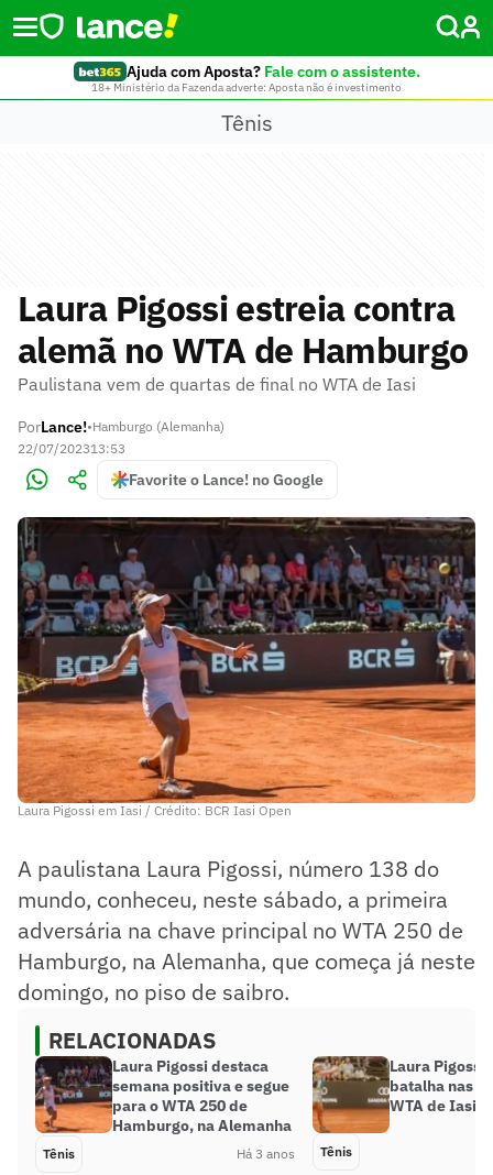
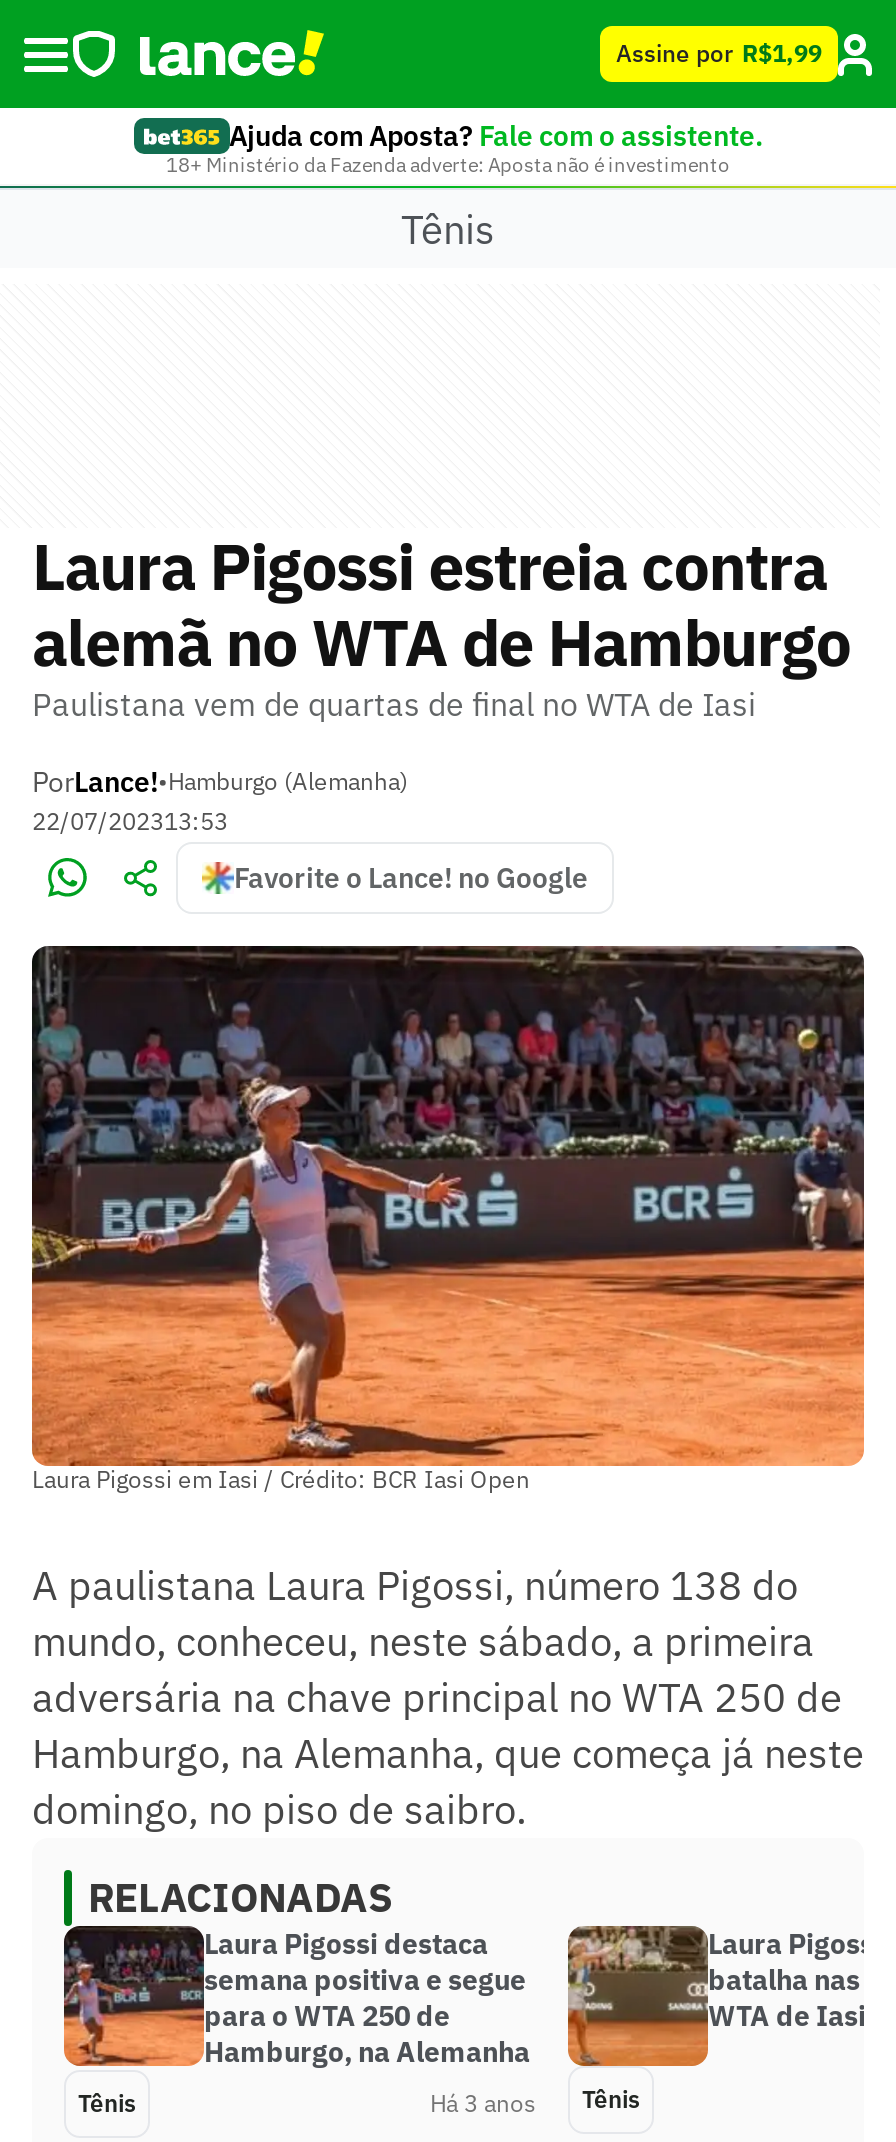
none -> [616,38,822,68] Assine por R$1,99

